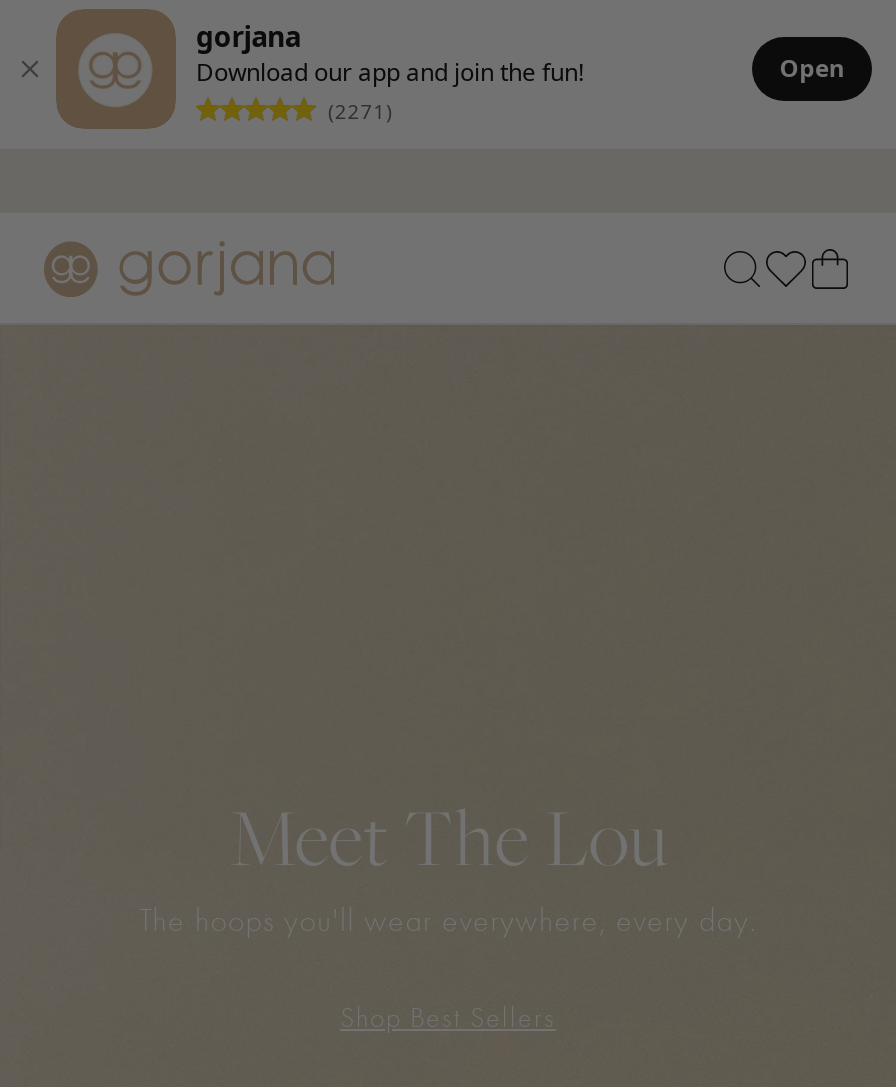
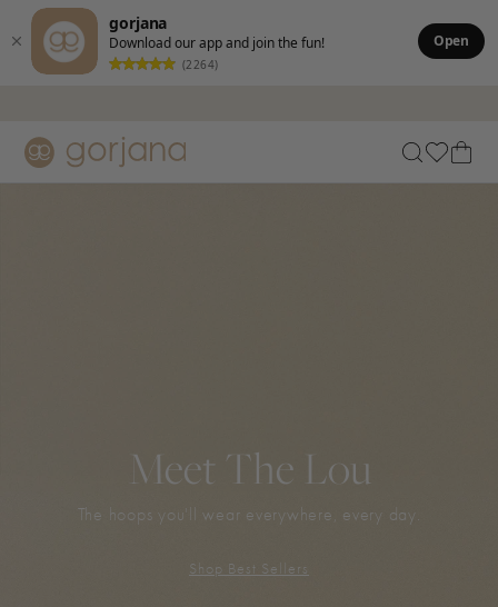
[328,96,393,124] (2271) -> [182,56,218,72] (2264)

